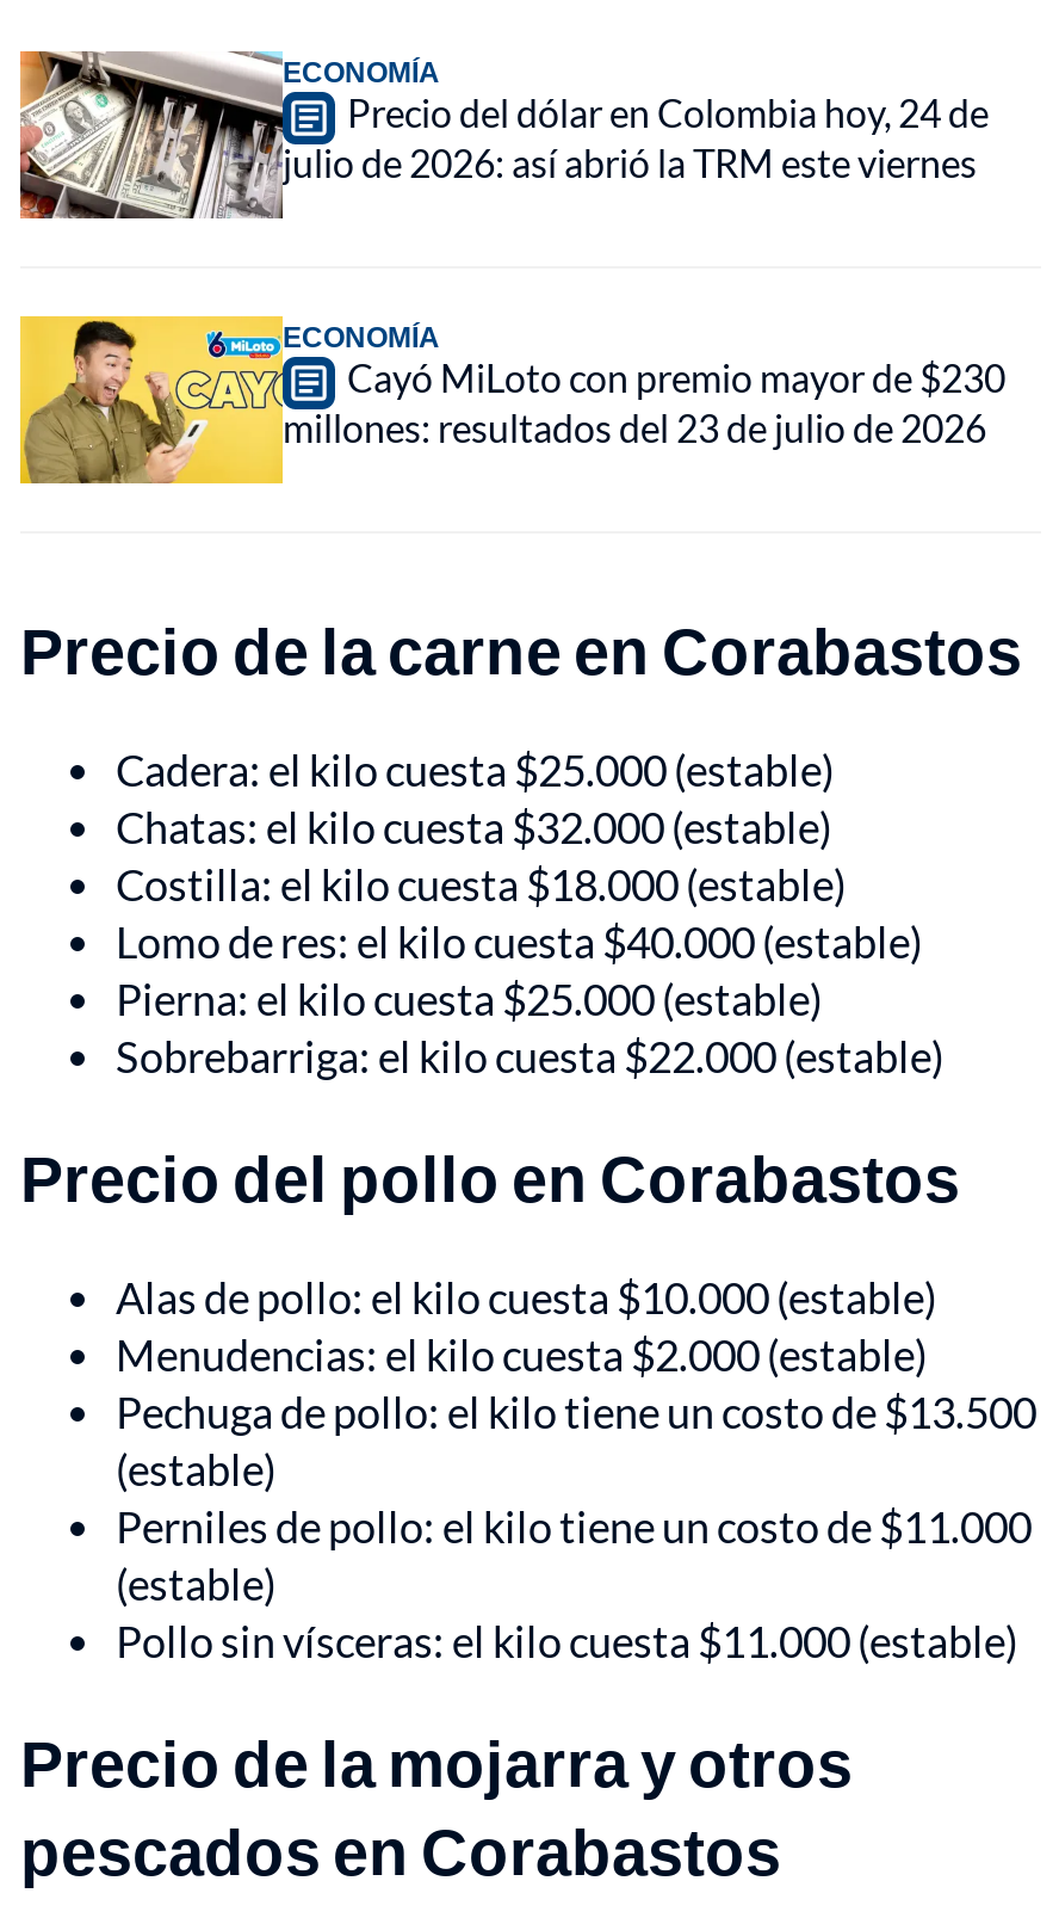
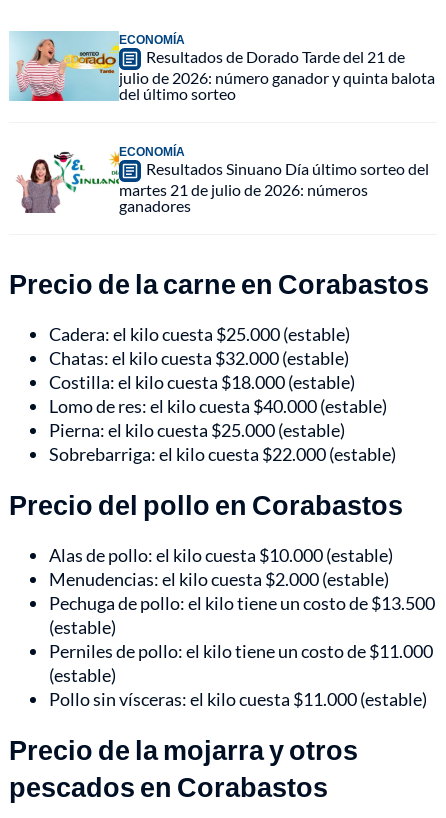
[18,48,989,222] [image] | Precio del dólar en Colombia hoy, 24 de | julio de 2026: así abrió la TRM este viernes -> [9,30,435,103] [image] | Resultados de Dorado Tarde del 21 de | julio de 2026: número ganador y quinta balota | del último sorteo
[18,313,1005,487] [image] | Cayó MiLoto con premio mayor de $230 | millones: resultados del 23 de julio de 2026 -> [9,143,429,215] [image] | Resultados Sinuano Día último sorteo del | martes 21 de julio de 2026: números | ganadores

